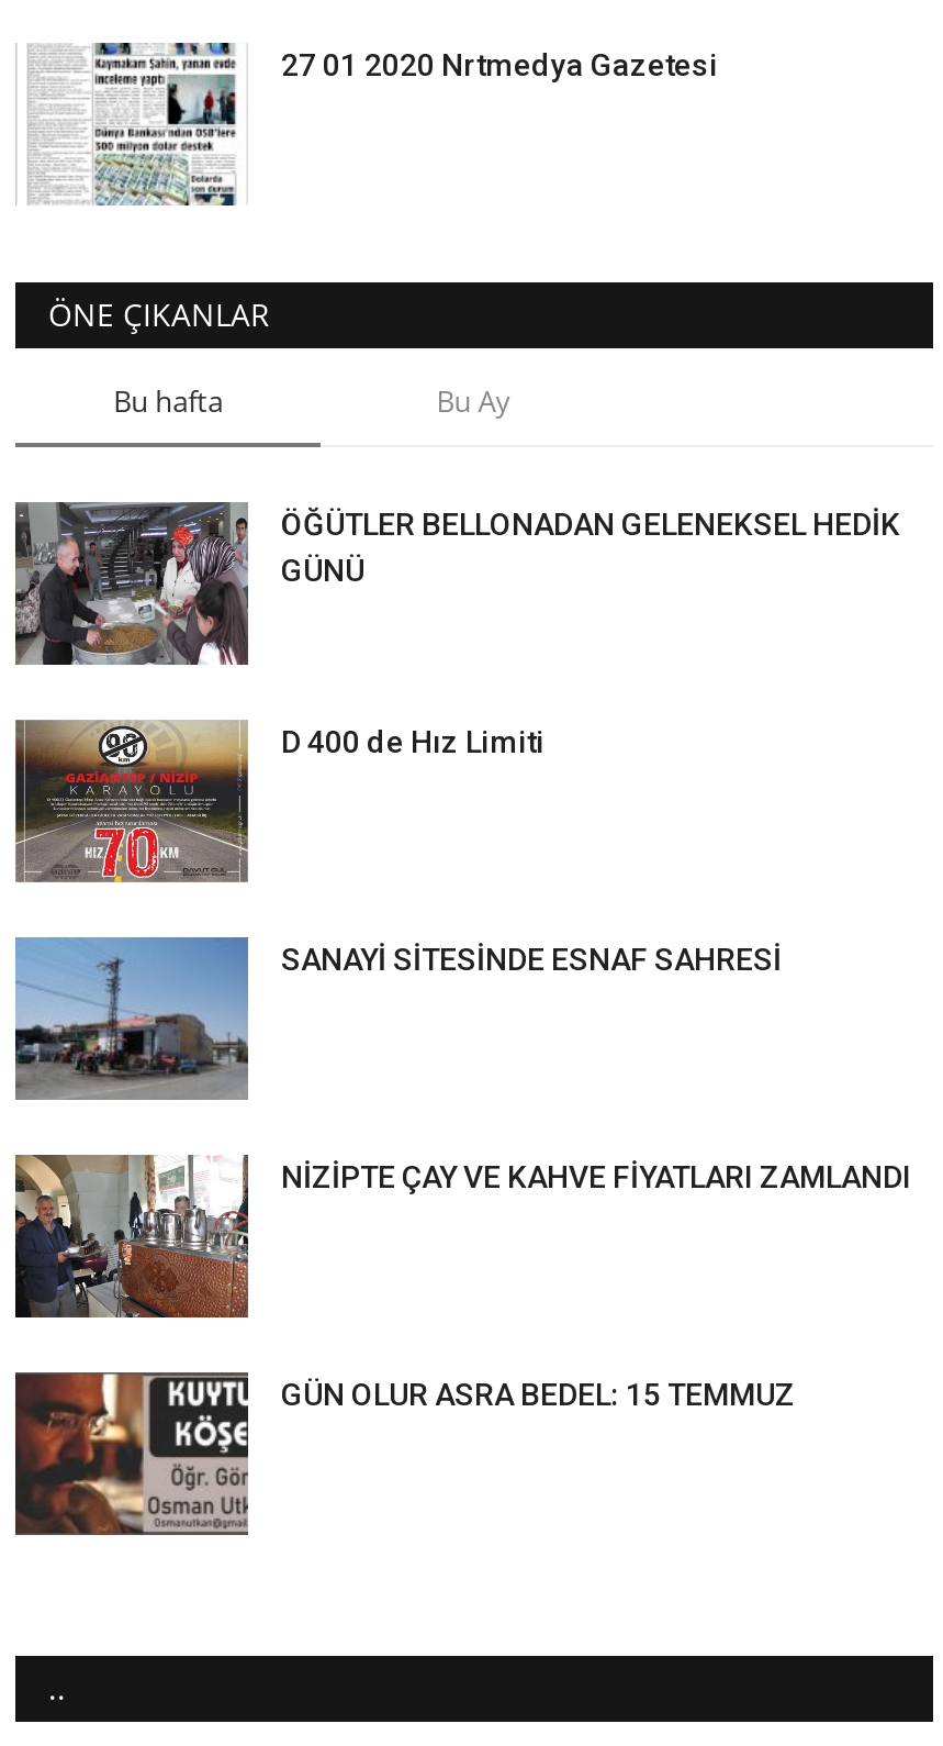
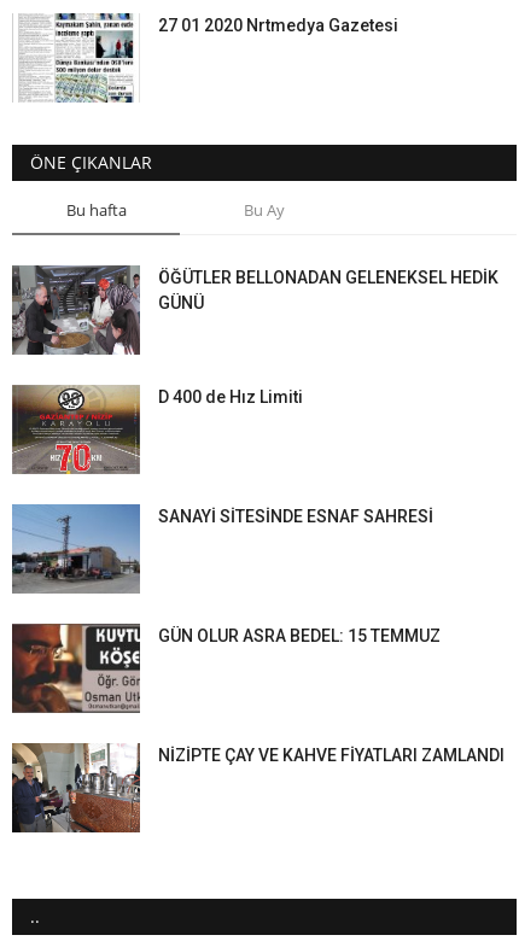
moved [13,1155,911,1317] -> [12,743,505,832]: [image] | NİZİPTE ÇAY VE KAHVE FİYATLARI ZAMLANDI
moved [13,1370,795,1537] -> [11,623,441,714]: [image] | GÜN OLUR ASRA BEDEL: 15 TEMMUZ

